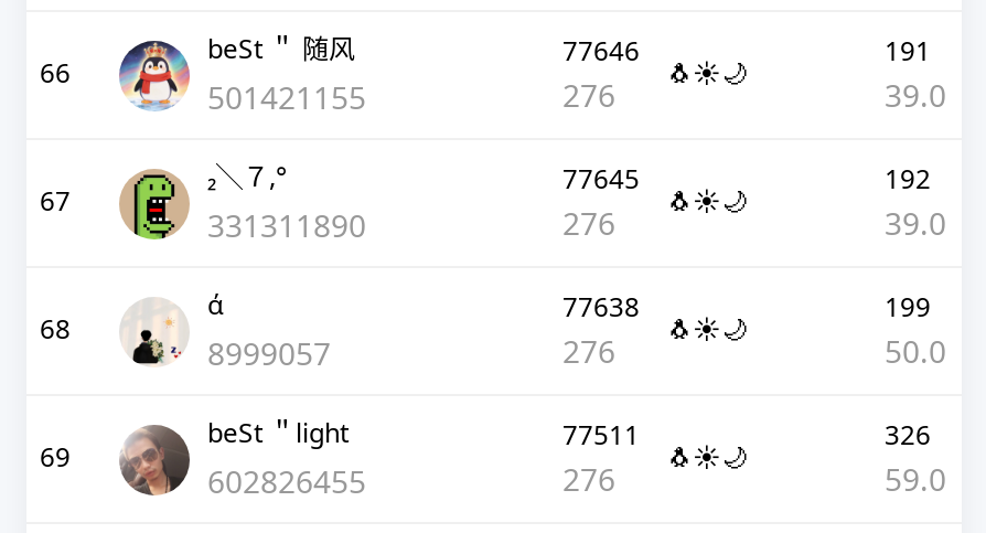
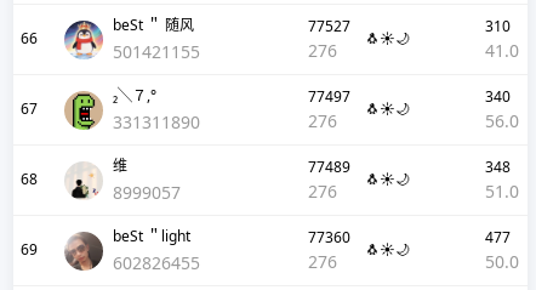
[562,32,640,70] 77646 -> [308,16,350,36] 77527
[885,32,931,70] 191 -> [485,16,511,36] 310
[885,74,946,116] 39.0 -> [485,39,519,62] 41.0
[562,160,640,198] 77645 -> [308,86,350,107] 77497
[885,160,931,198] 192 -> [485,86,511,107] 340
[885,202,946,244] 39.0 -> [485,109,519,132] 56.0
[207,286,223,323] ά -> [113,155,127,176] 维
[562,288,640,326] 77638 -> [308,157,350,177] 77489
[885,288,931,326] 199 -> [485,157,511,177] 348
[885,330,946,372] 50.0 -> [485,180,519,203] 51.0
[562,416,640,454] 77511 -> [308,227,350,248] 77360
[885,416,931,454] 326 -> [485,227,511,248] 477
[885,458,946,500] 59.0 -> [485,250,519,273] 50.0

